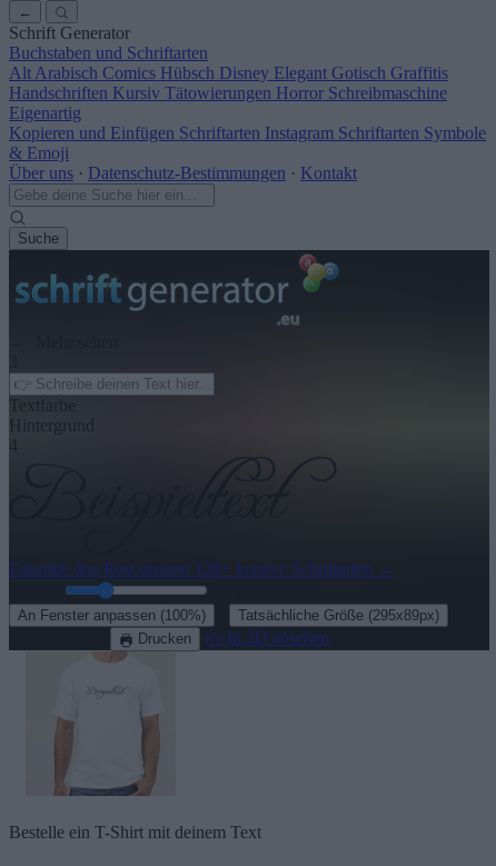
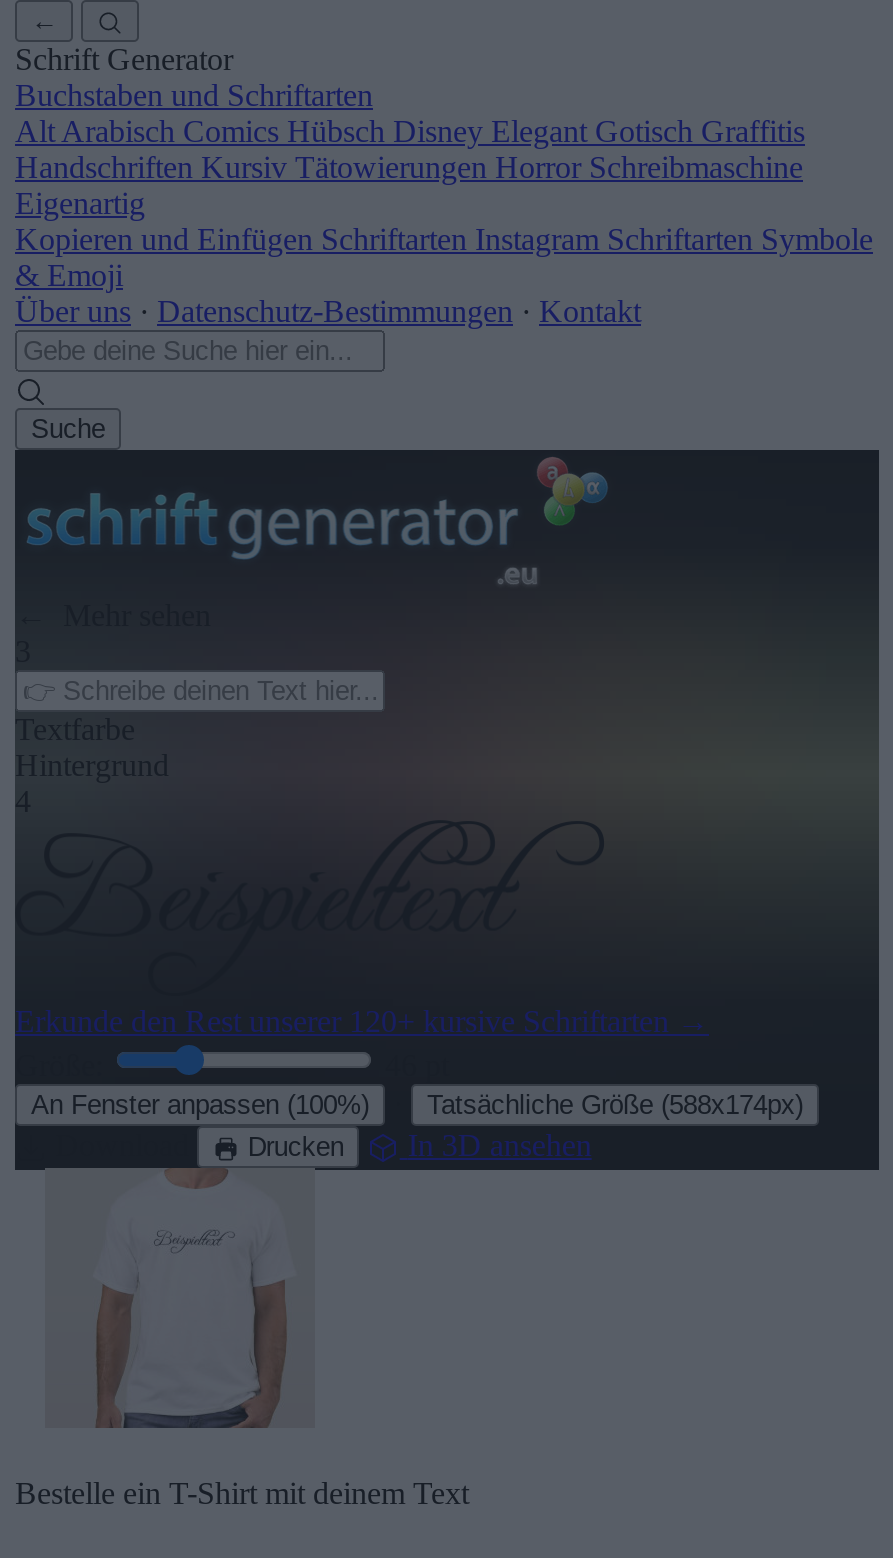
[18,605,439,624] An Fenster anpassen(100%) · Tatsächliche Größe(295x89px) -> [31,1086,803,1120] An Fenster anpassen(100%) · Tatsächliche Größe(588x174px)

